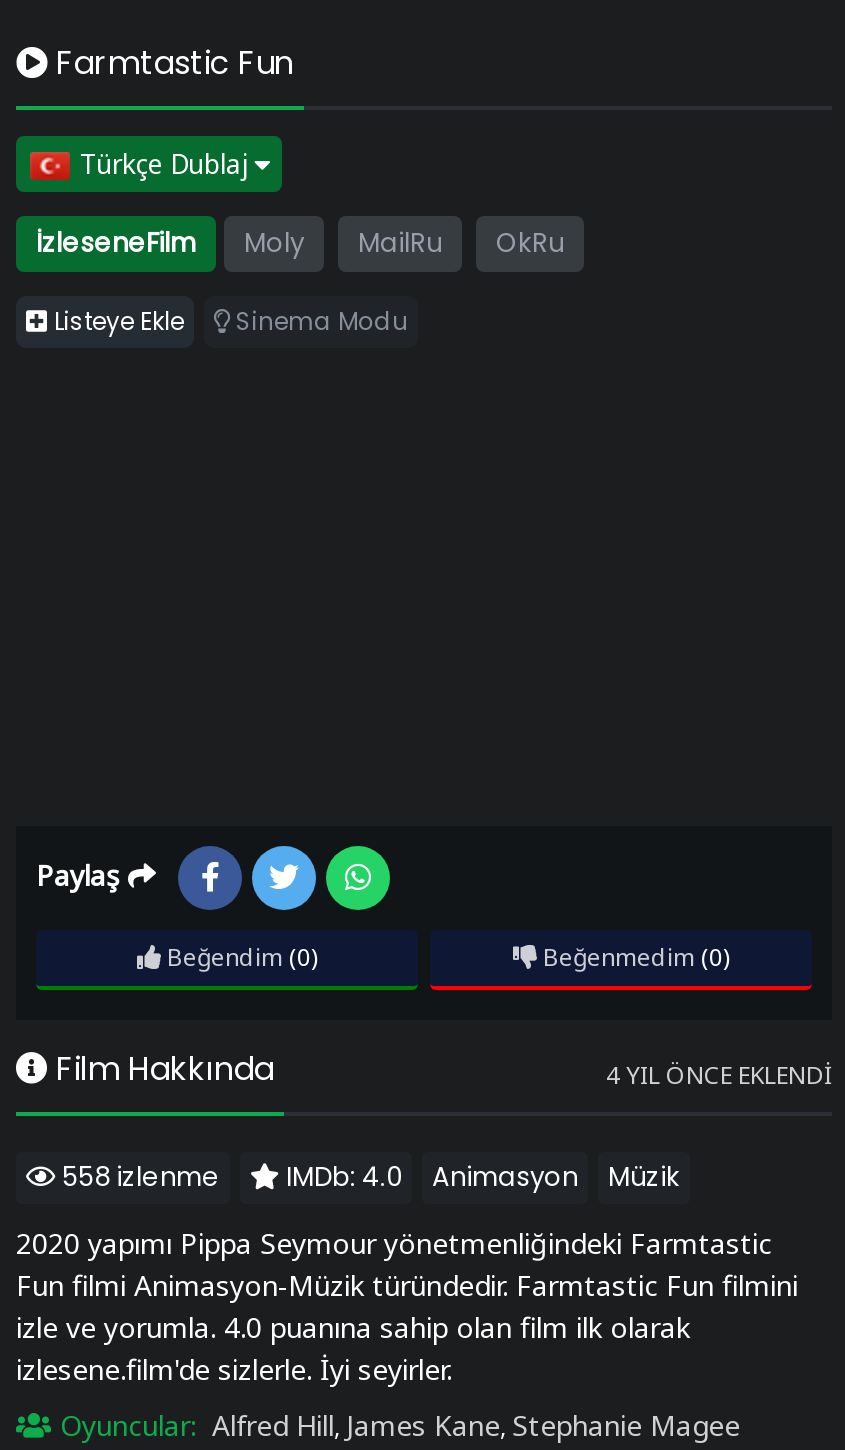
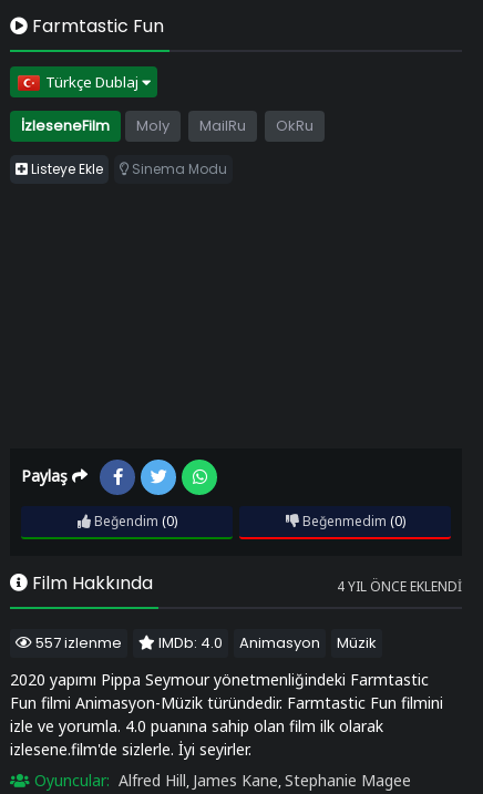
[56,1157,680,1195] 558 izlenme IMDb: 4.0 Animasyon Müzik -> [32,632,377,653] 557 izlenme IMDb: 4.0 Animasyon Müzik

